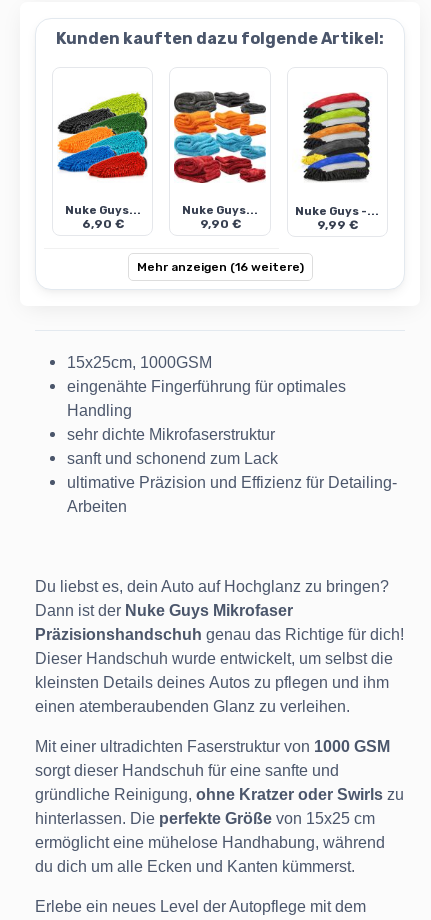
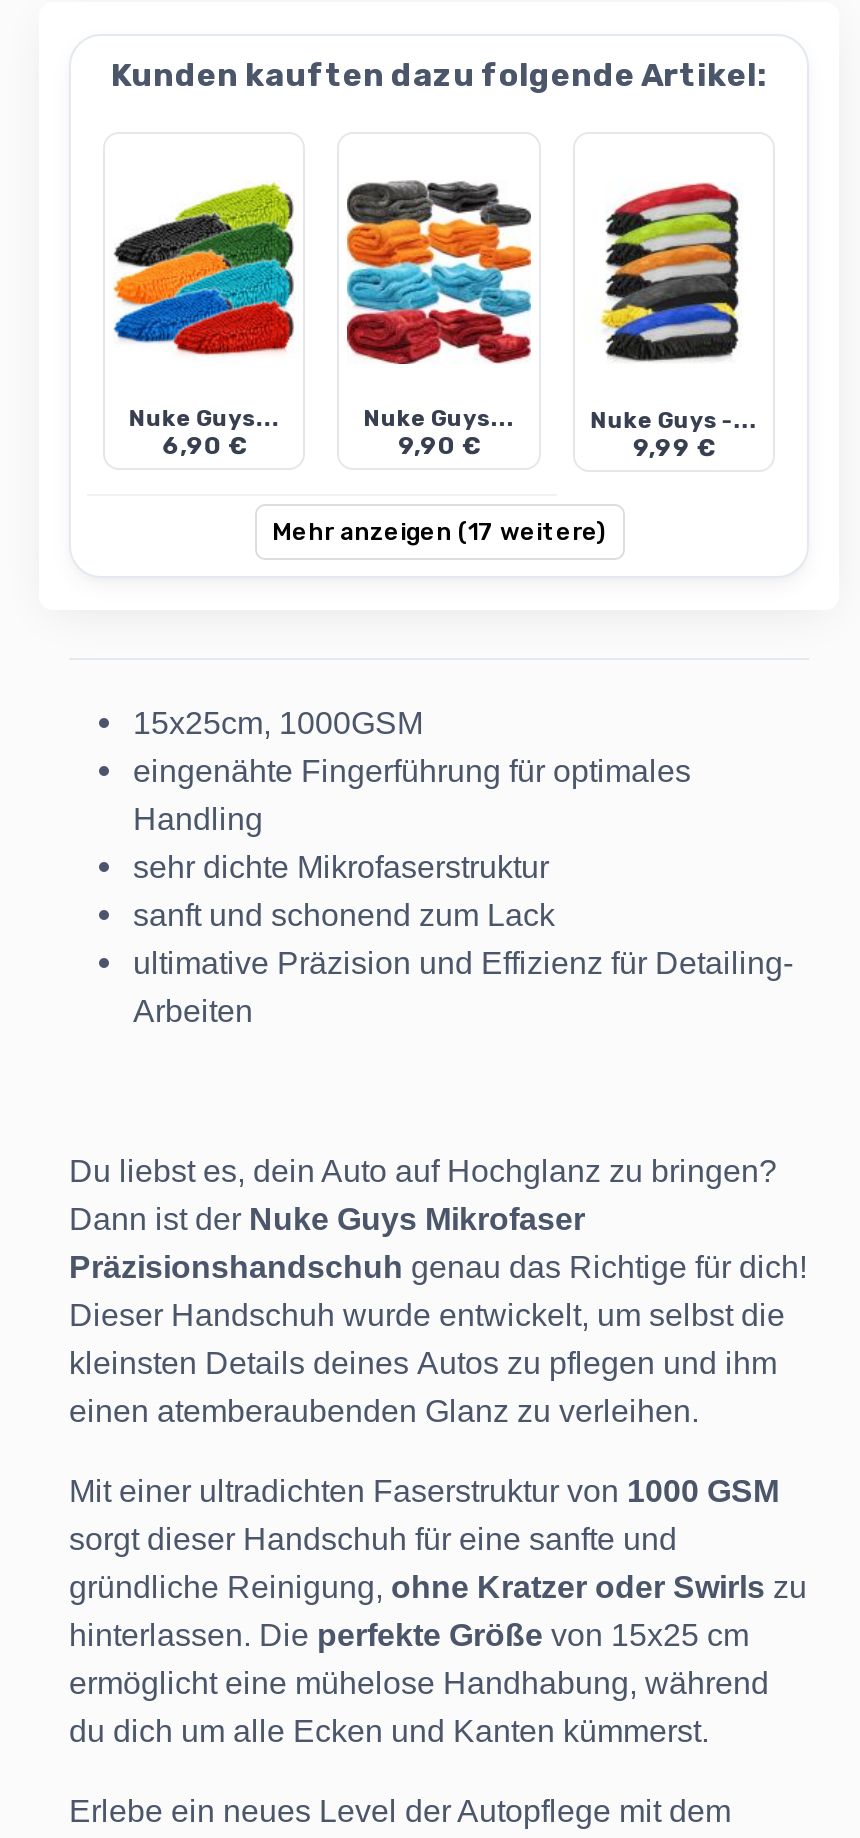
[136,260,303,274] Mehr anzeigen (16 weitere) -> [272,519,606,547] Mehr anzeigen (17 weitere)

